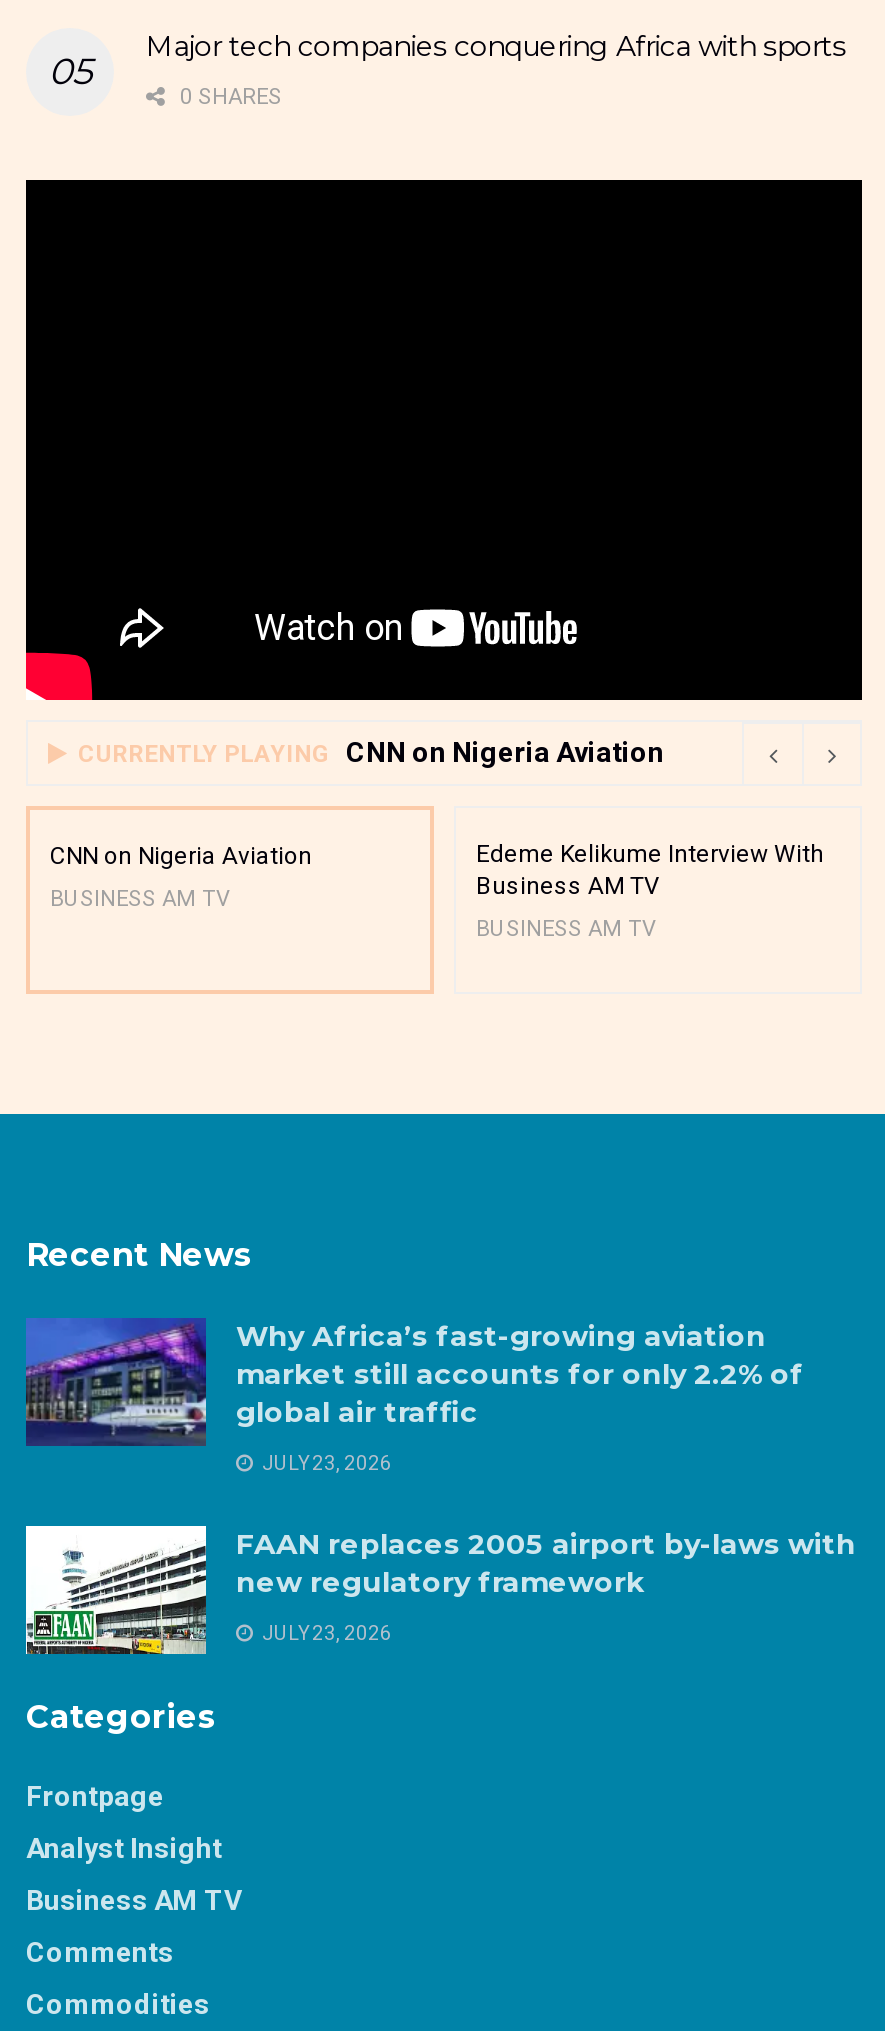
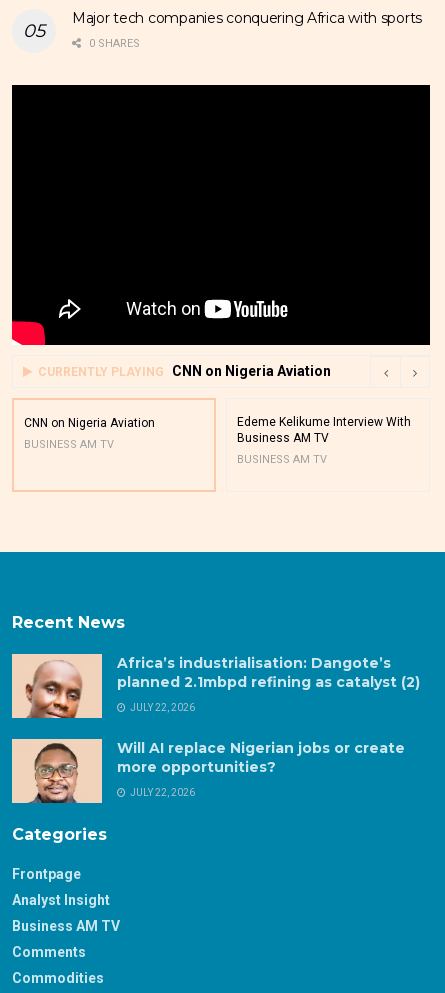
[24,1318,804,1446] [image] | Why Africa’s fast-growing aviation | market still accounts for only 2.2% of | global air traffic -> [11,653,420,719] [image] | Africa’s industrialisation: Dangote’s | planned 2.1mbpd refining as catalyst (2)
[258,1452,392,1474] JULY 23, 2026 -> [128,702,195,713] JULY 22, 2026
[26,1526,856,1656] [image] | FAAN replaces 2005 airport by-laws with | new regulatory framework -> [12,739,405,804] [image] | Will AI replace Nigerian jobs or create | more opportunities?
[258,1622,392,1644] JULY 23, 2026 -> [128,787,195,798] JULY 22, 2026

